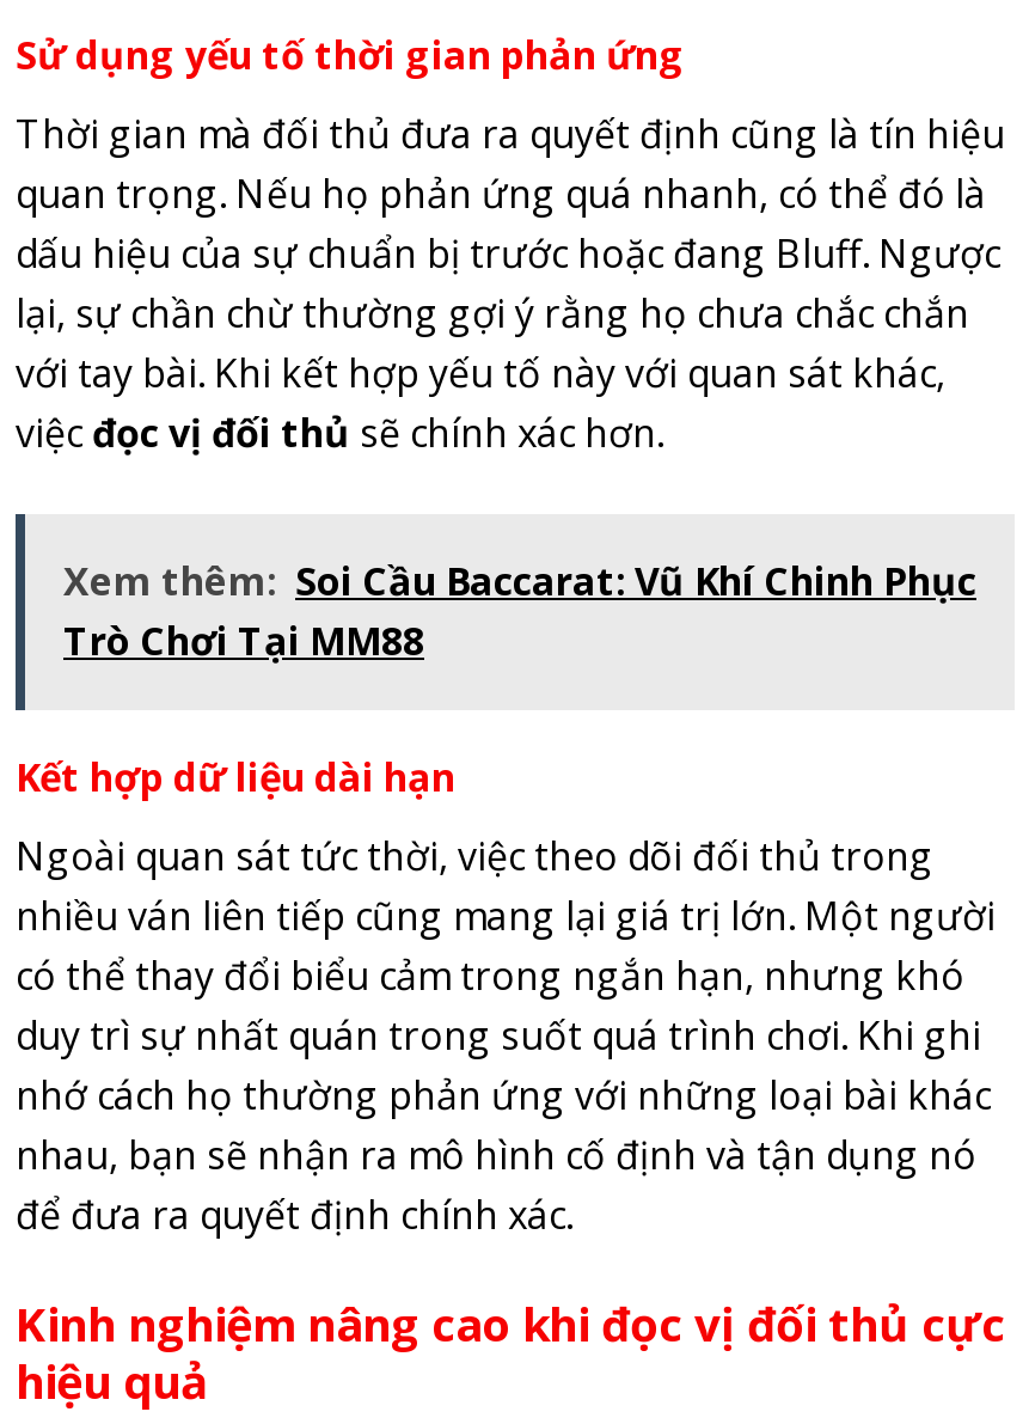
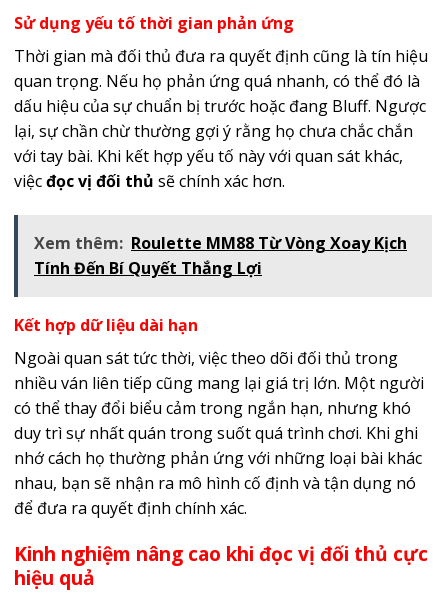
[63,555,976,668] Xem thêm: Soi Cầu Baccarat: Vũ Khí Chinh Phục | Trò Chơi Tại MM88 -> [34,232,407,279] Xem thêm: Roulette MM88 Từ Vòng Xoay Kịch | Tính Đến Bí Quyết Thắng Lợi

